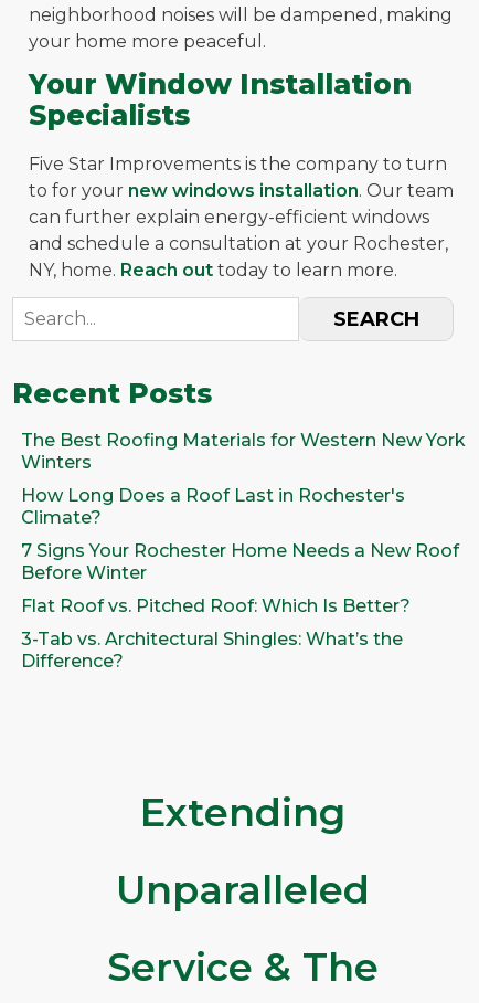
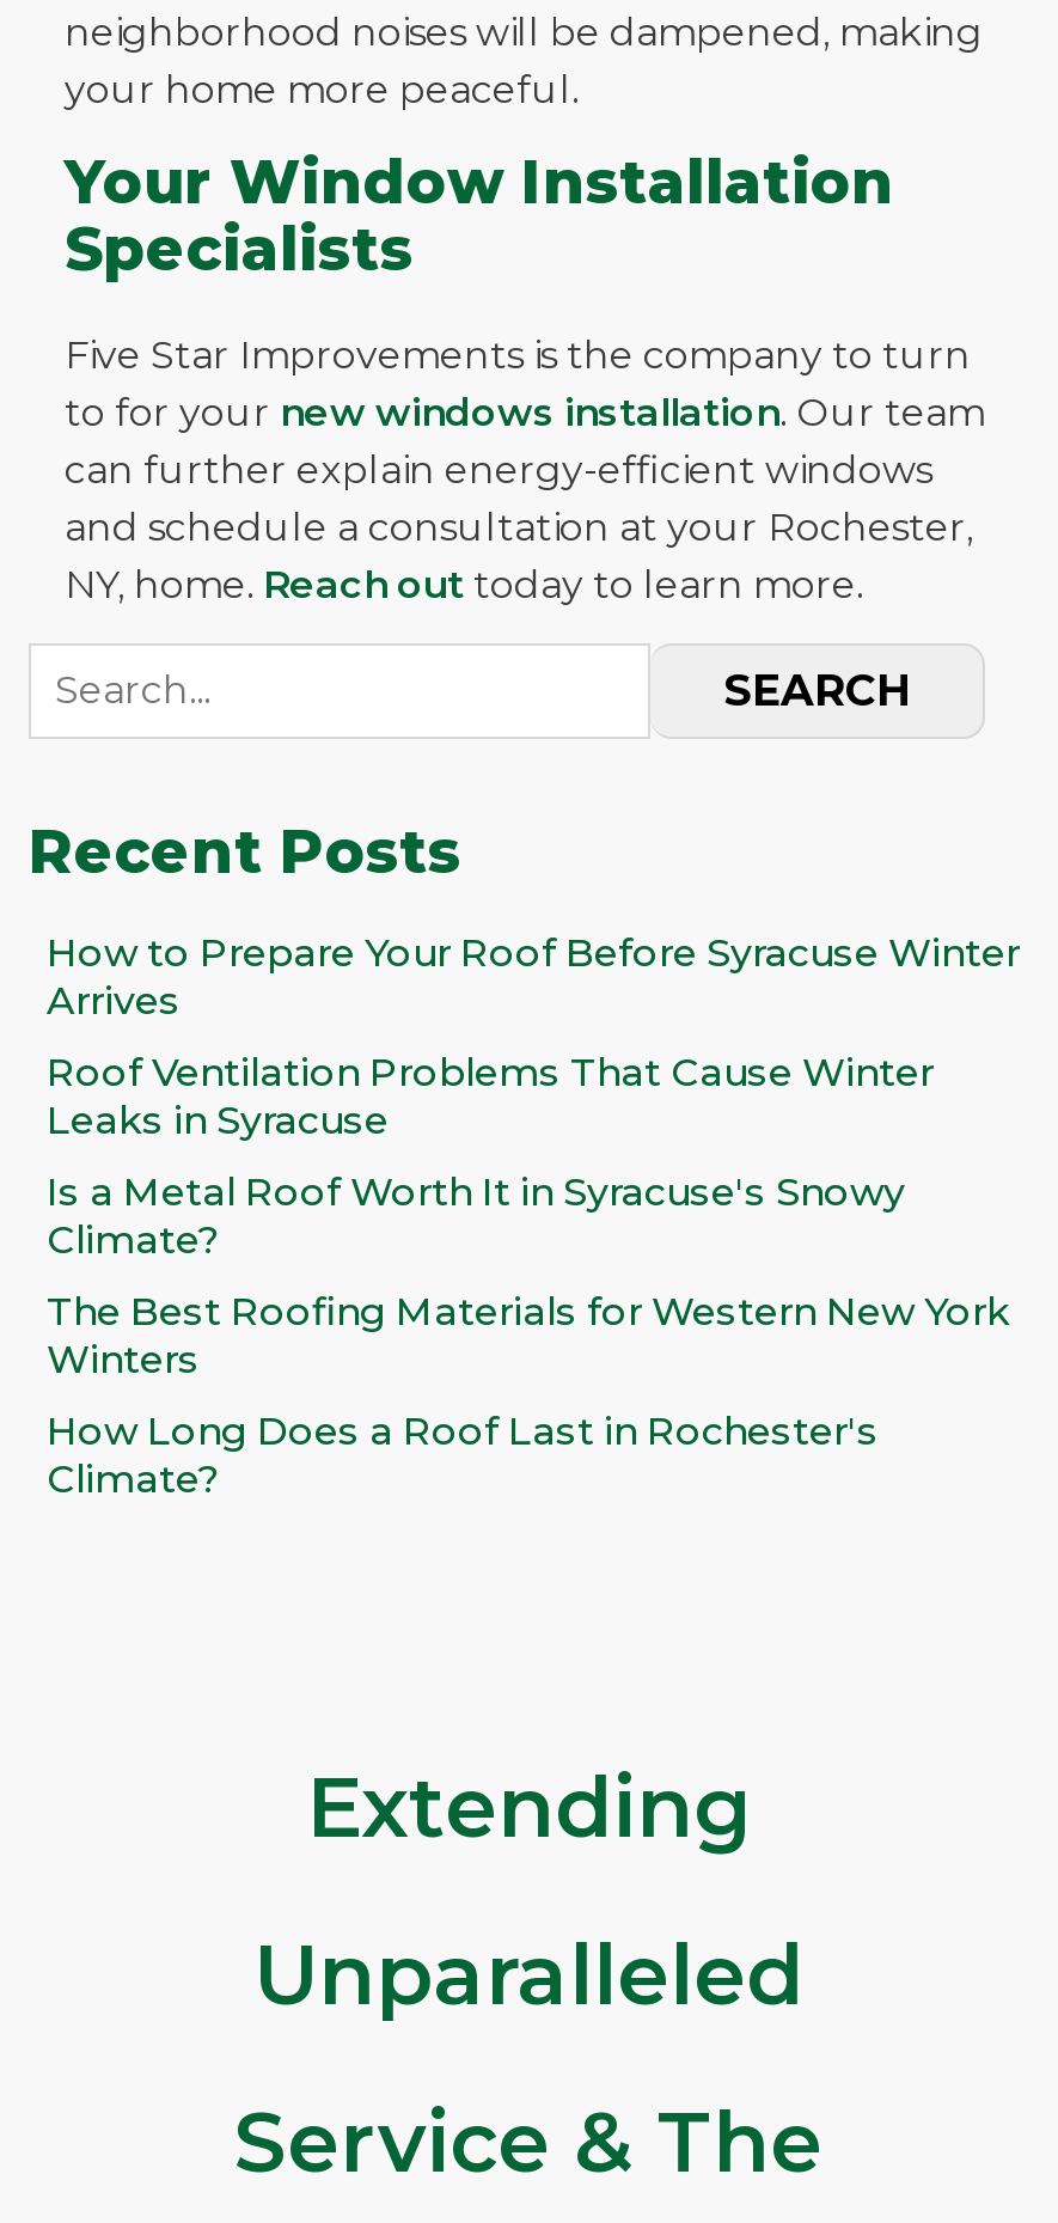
none -> [47,930,1020,1262] How to Prepare Your Roof Before Syracuse Winter | Arrives | Roof Ventilation Problems That Cause Winter | Leaks in Syracuse | Is a Metal Roof Worth It in Syracuse's Snowy | Climate?
moved [20,429,465,528] -> [47,1289,1010,1501]: The Best Roofing Materials for Western New York | Winters | How Long Does a Roof Last in Rochester's | Climate?
[20,540,459,671] 7 Signs Your Rochester Home Needs a New Roof | Before Winter | Flat Roof vs. Pitched Roof: Which Is Better? | 3-Tab vs. Architectural Shingles: What’s the | Difference? -> none

